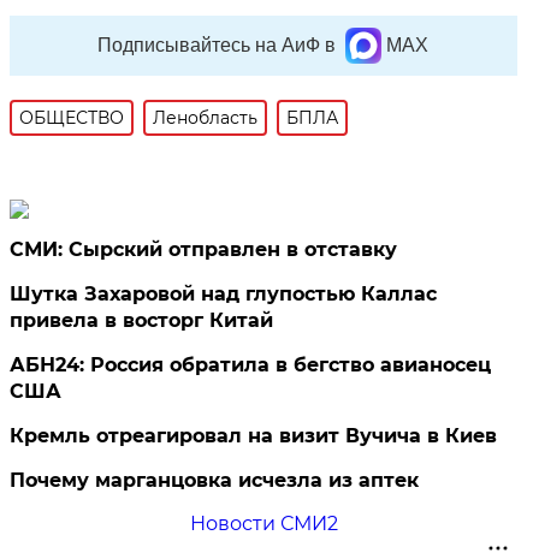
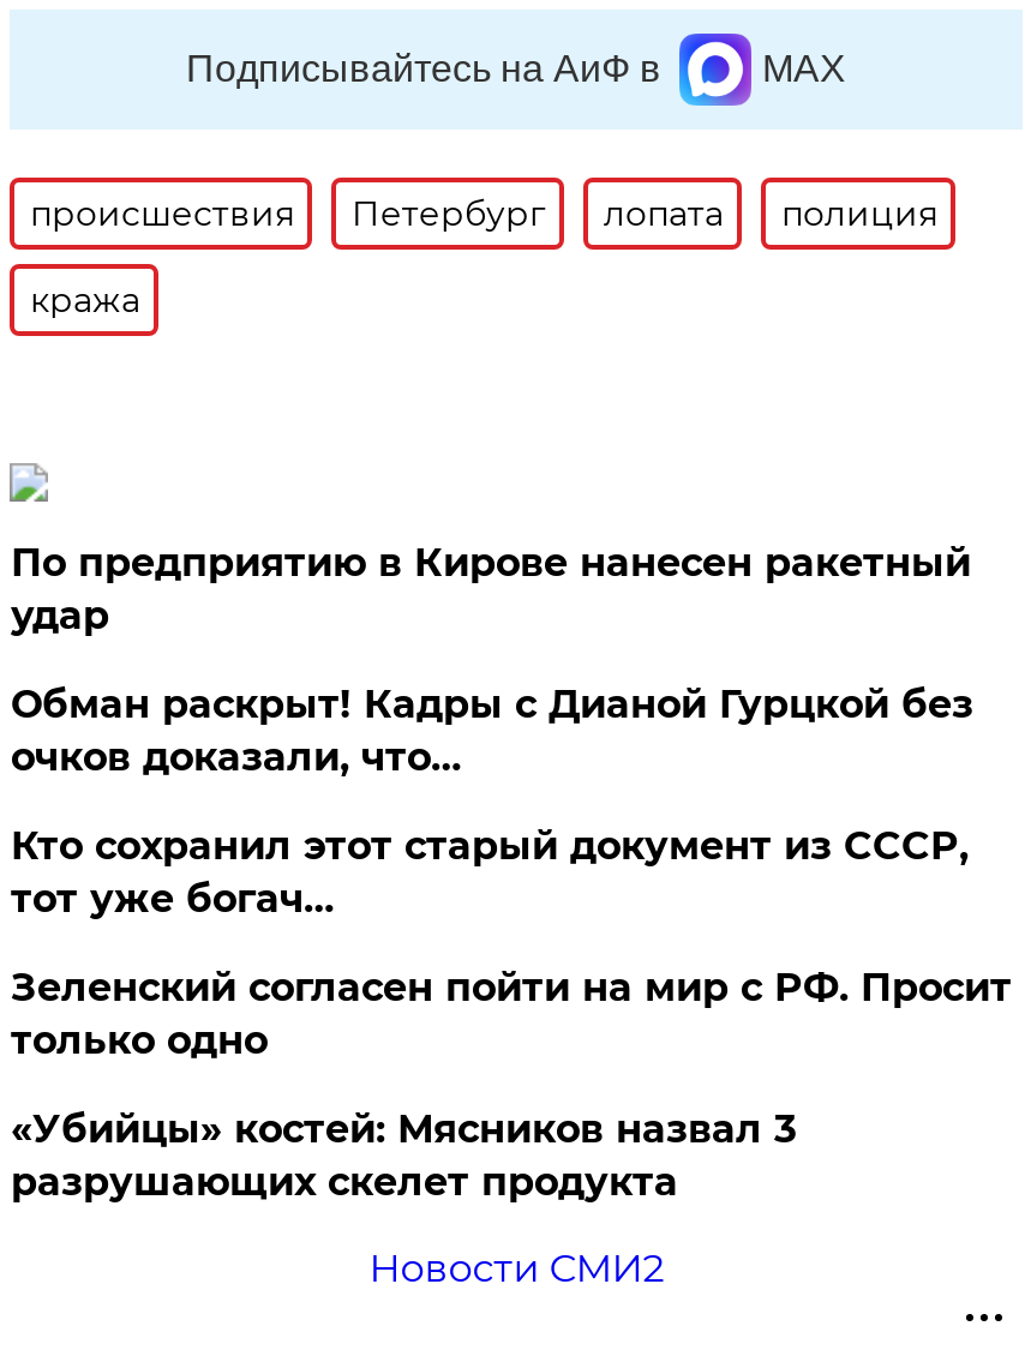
[20,107,339,129] ОБЩЕСТВО | Ленобласть | БПЛА -> [30,192,937,322] происшествия | Петербург | лопата | полиция | кража
[10,238,497,492] СМИ: Сырский отправлен в отставку | Шутка Захаровой над глупостью Каллас | привела в восторг Китай | АБН24: Россия обратила в бегство авианосец | США | Кремль отреагировал на визит Вучича в Киев | Почему марганцовка исчезла из аптек -> [11,540,1012,1205] По предприятию в Кирове нанесен ракетный | удар | Обман раскрыт! Кадры с Дианой Гурцкой без | очков доказали, что… | Кто сохранил этот старый документ из СССР, | тот уже богач… | Зеленский согласен пойти на мир с РФ. Просит | только одно | «Убийцы» костей: Мясников назвал 3 | разрушающих скелет продукта

